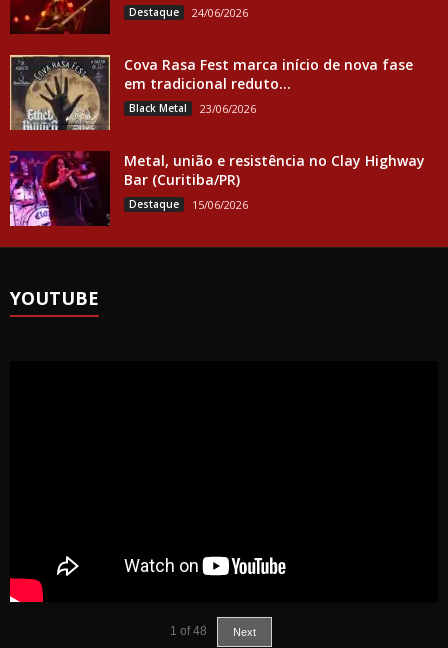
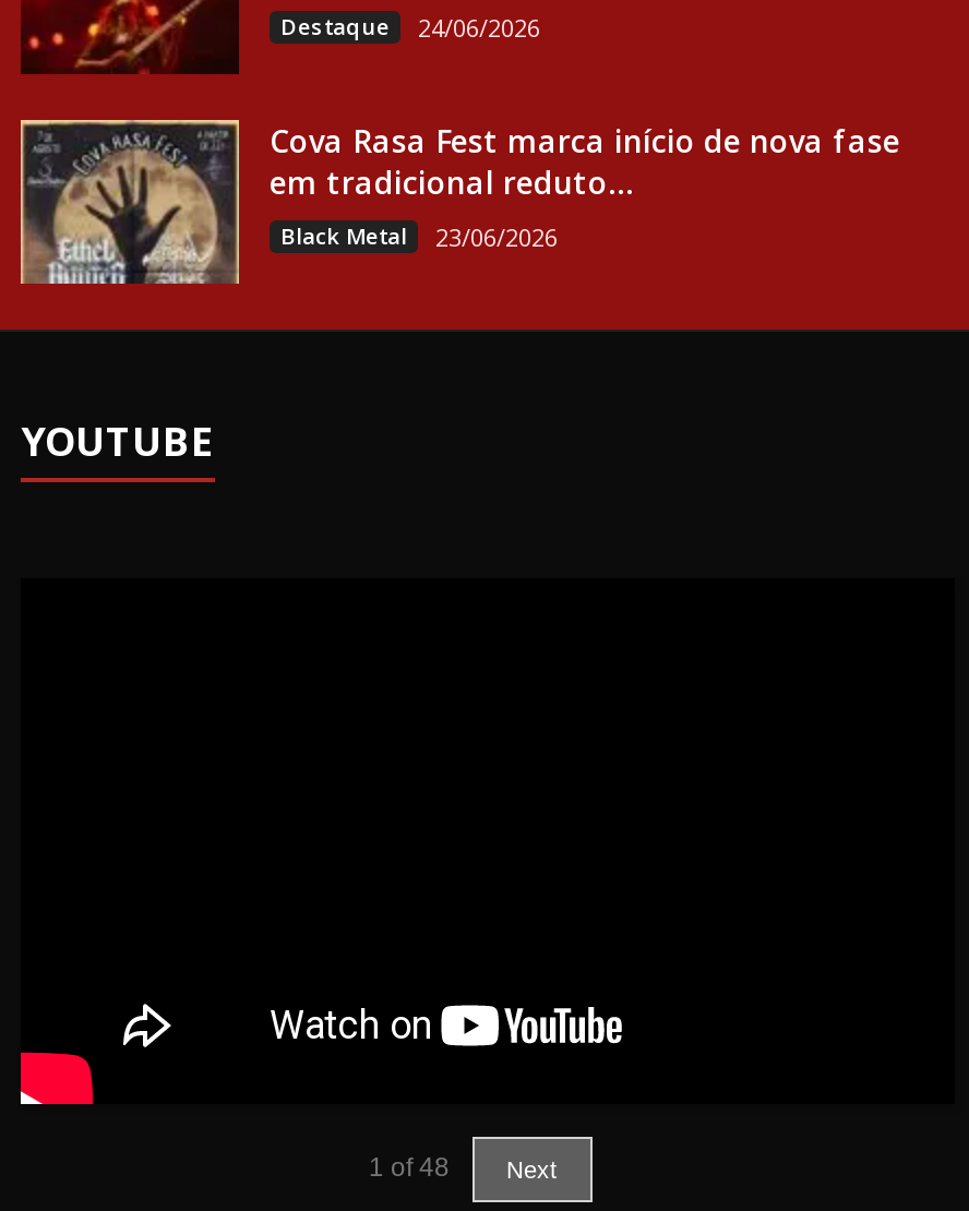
[9,151,425,227] [image] | Metal, união e resistência no Clay Highway | Bar (Curitiba/PR) | Destaque | 15/06/2026 -> none

